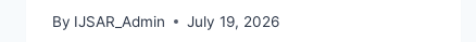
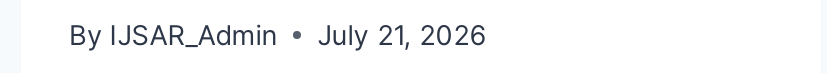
[52,13,280,30] By IJSAR_Admin July 19, 2026 -> [69,19,485,51] By IJSAR_Admin July 21, 2026

